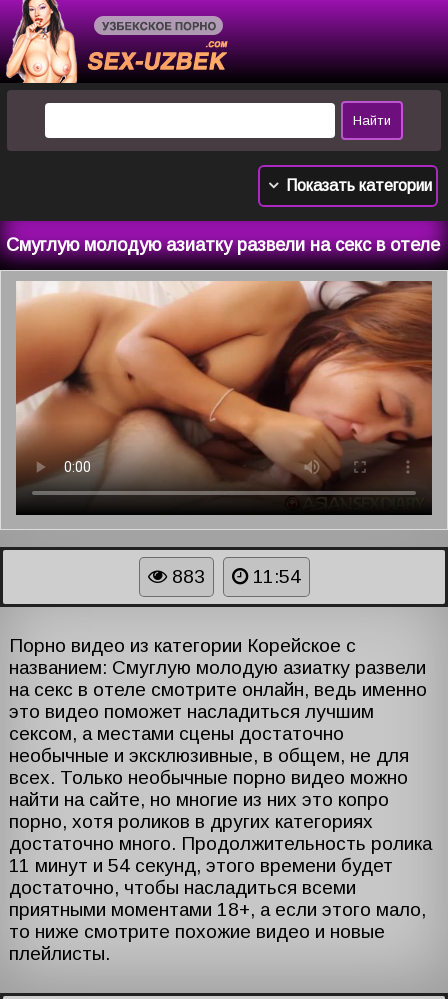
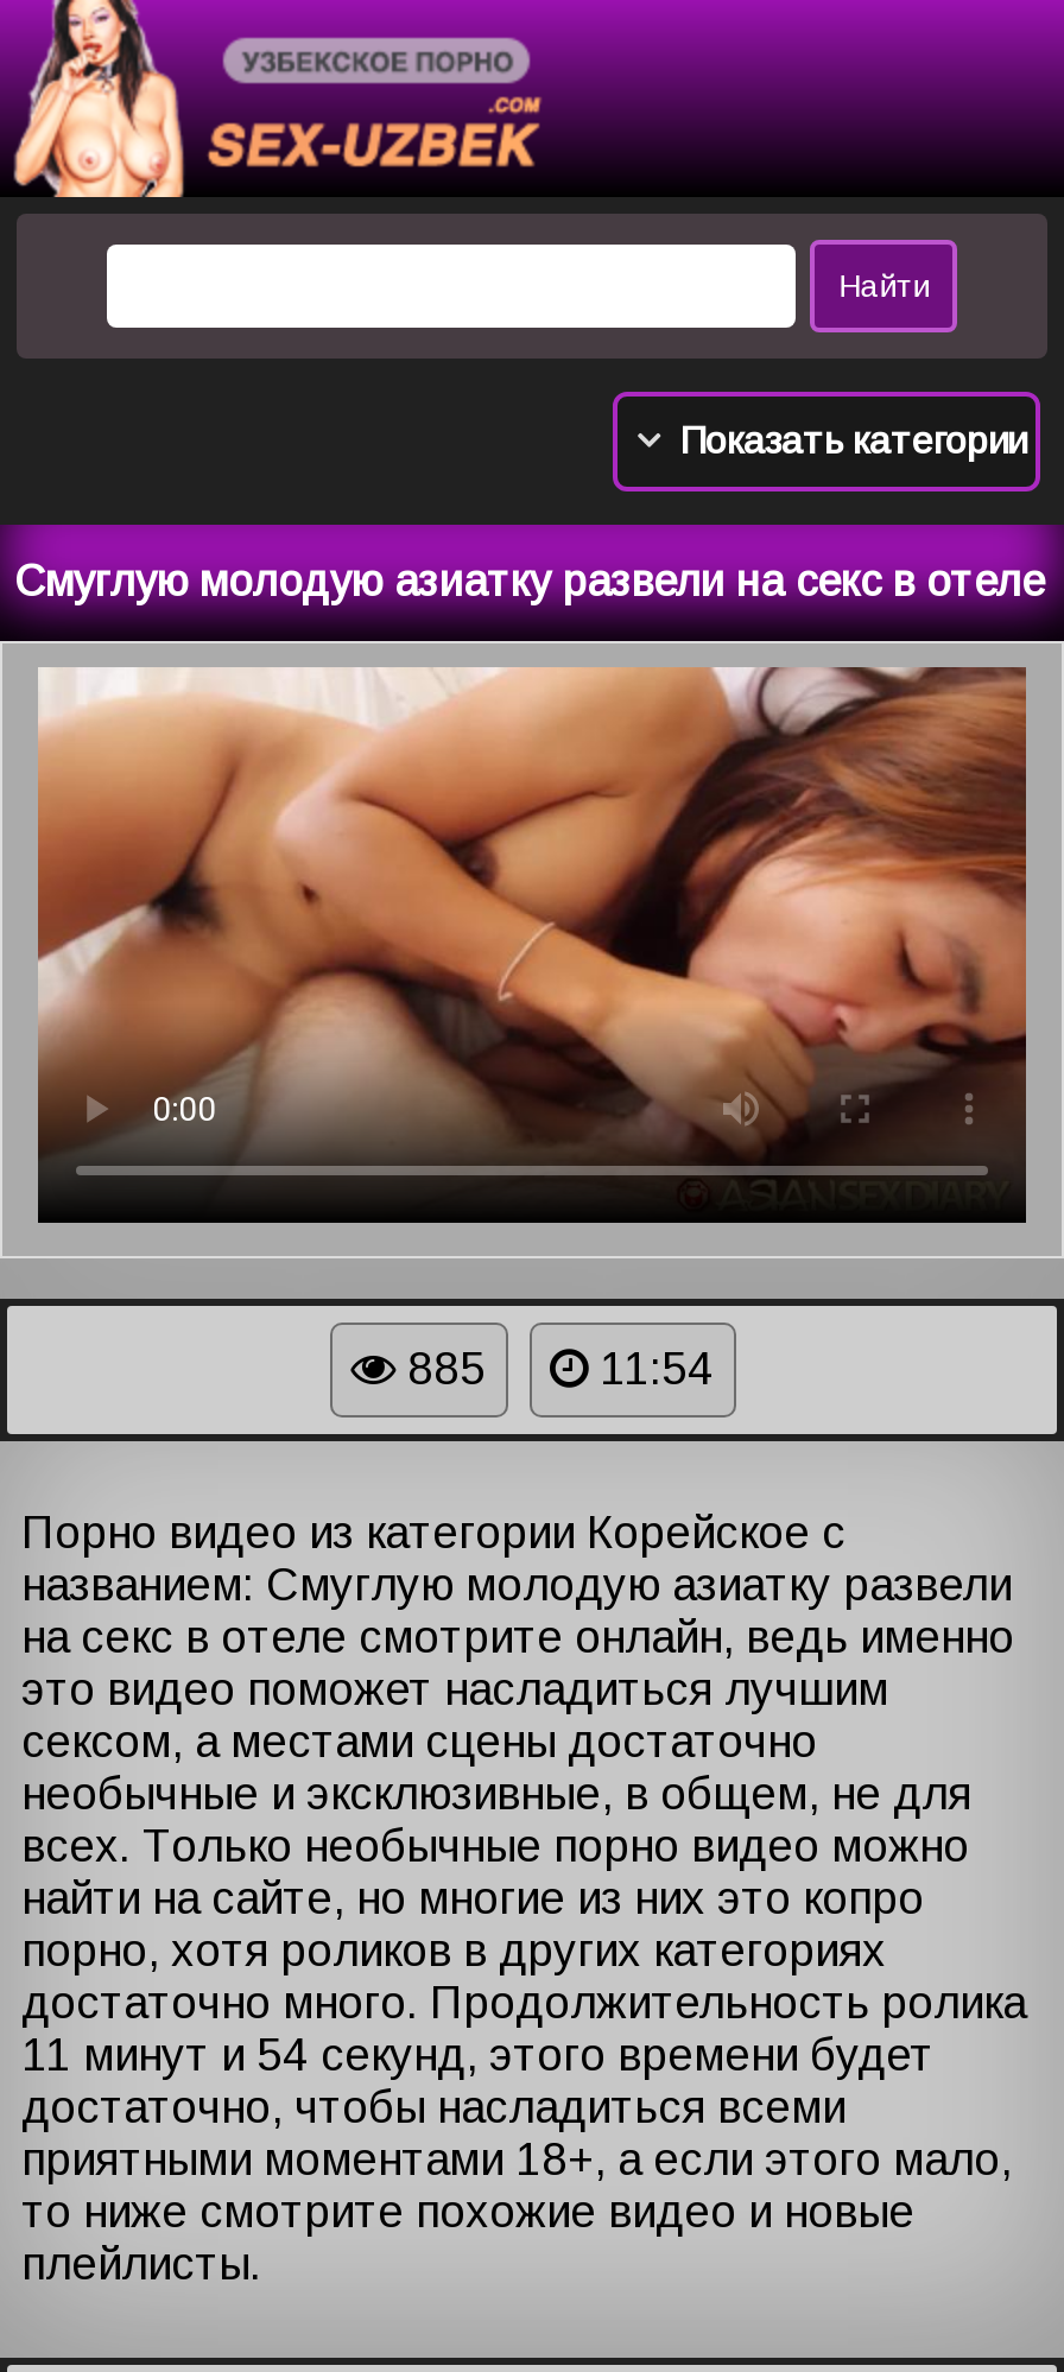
[166,566,204,587] 883 -> [395,1344,486,1394] 885

